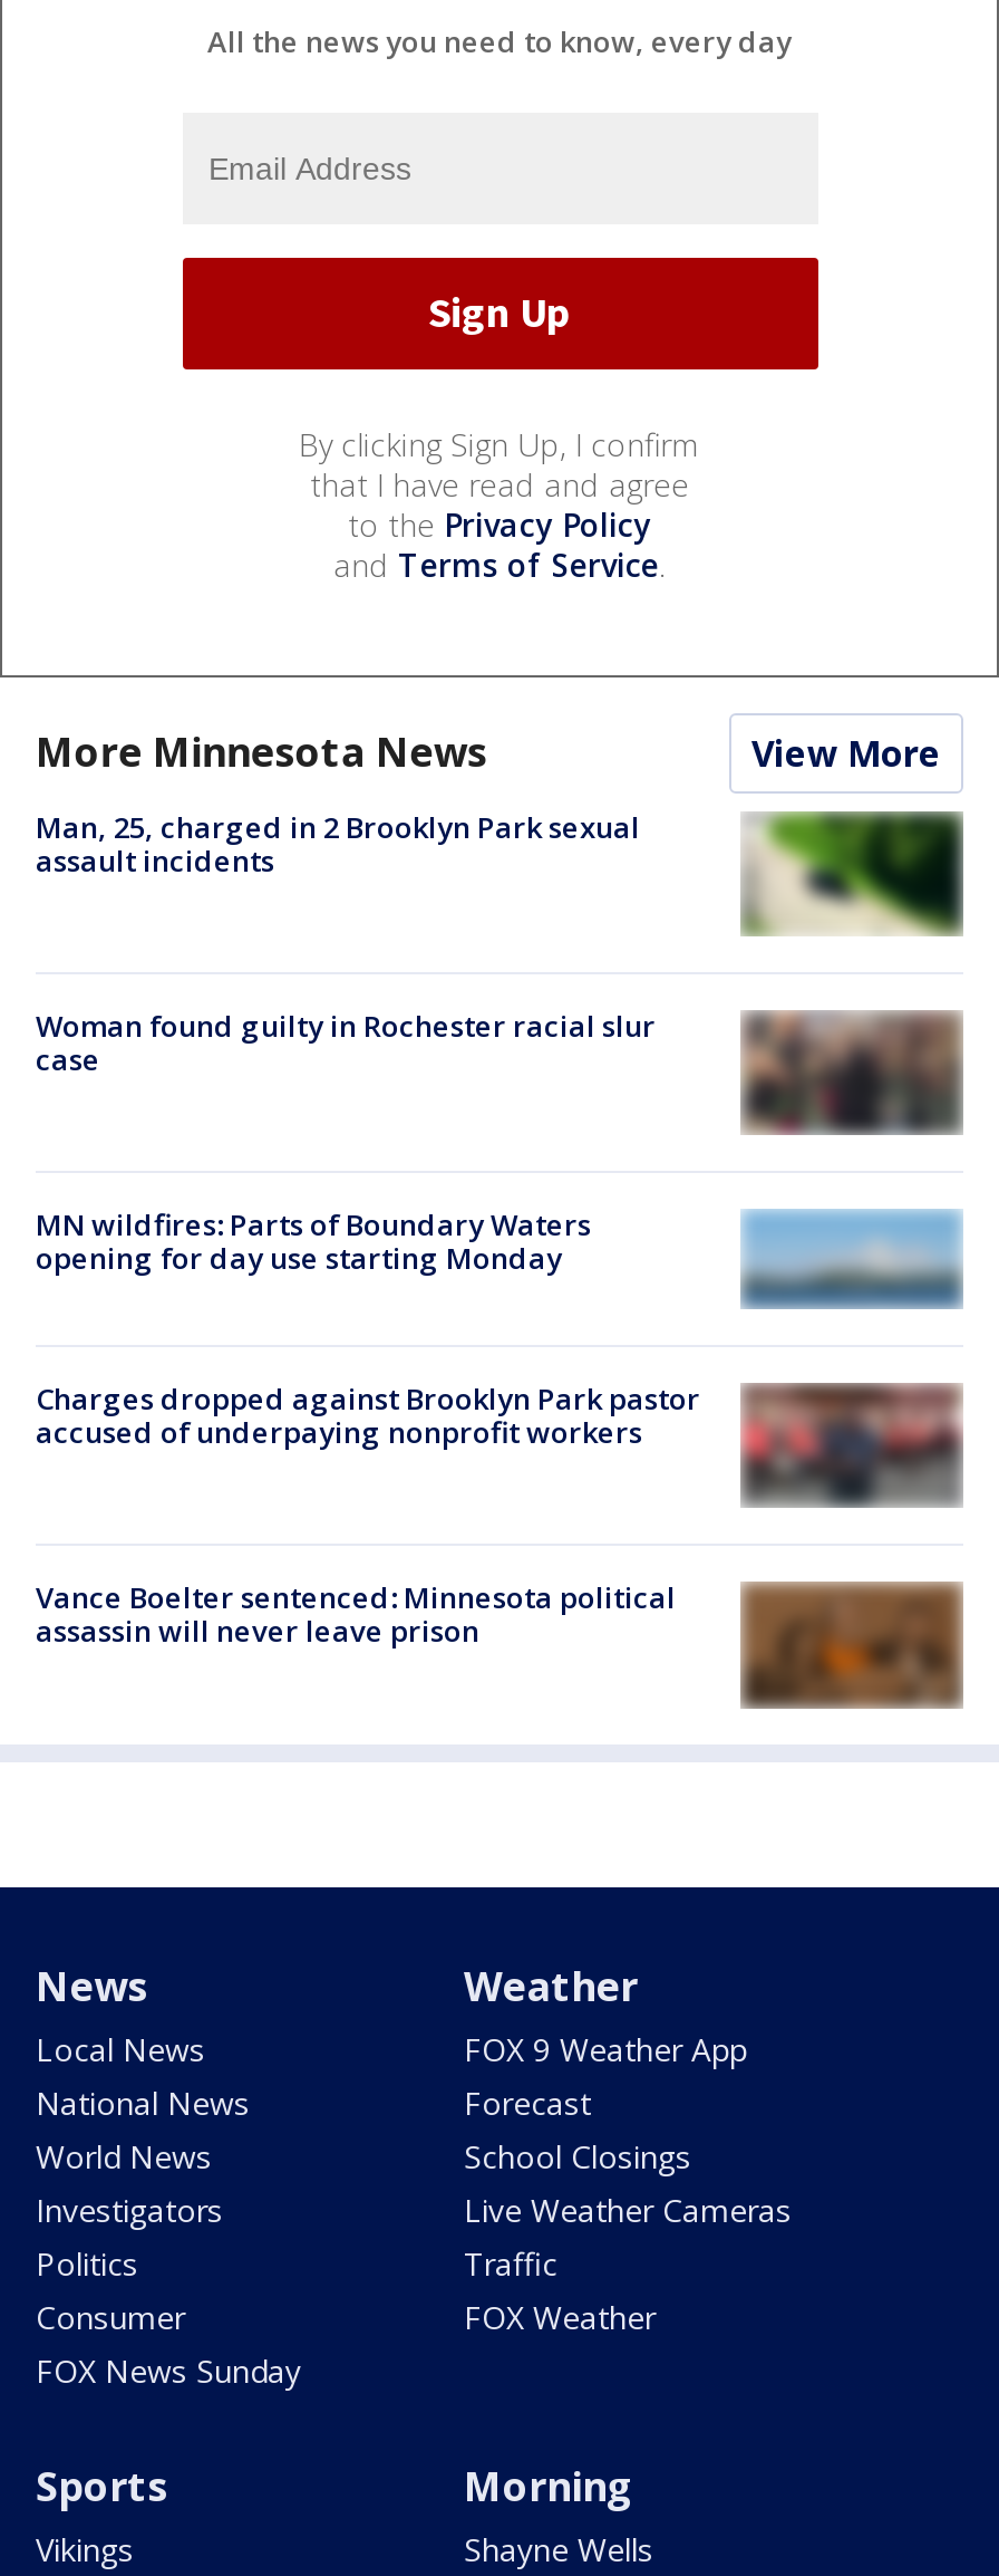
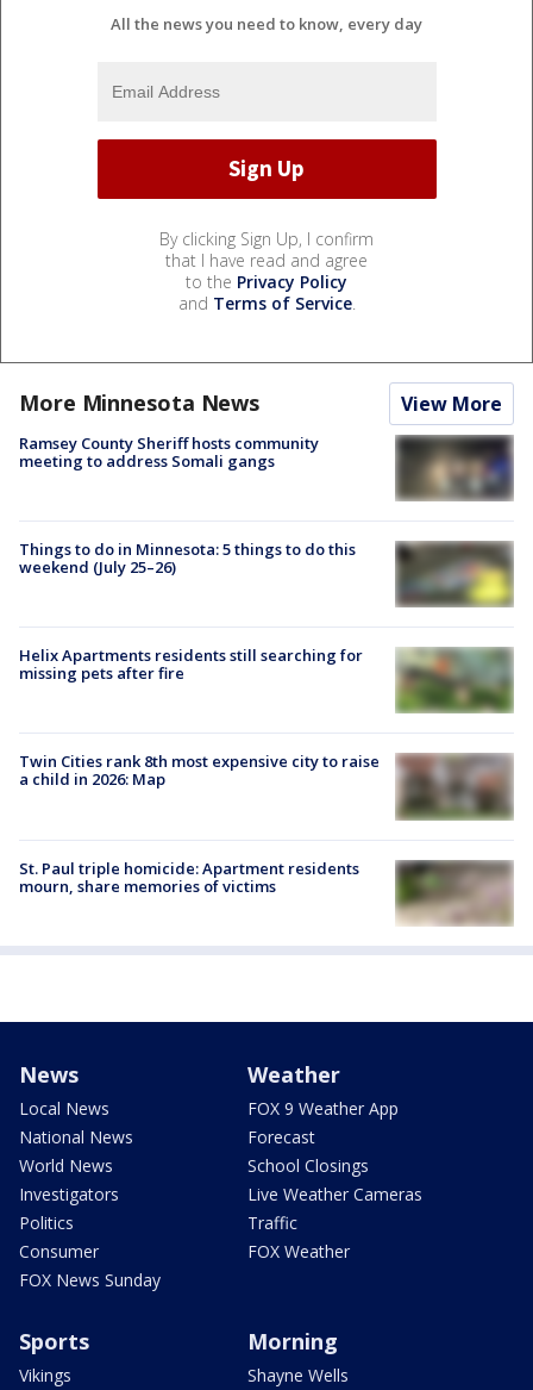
[36,806,640,880] Man, 25, charged in 2 Brooklyn Park sexual | assault incidents -> [19,432,319,471] Ramsey County Sheriff hosts community | meeting to address Somali gangs
[743,811,959,936] [image] -> [395,435,514,501] [image]
[36,1005,961,1135] [image] | Woman found guilty in Rochester racial slur | case -> [19,538,513,607] [image] | Things to do in Minnesota: 5 things to do this | weekend (July 25–26)
[36,1205,591,1278] MN wildfires: Parts of Boundary Waters | opening for day use starting Monday -> [19,644,363,684] Helix Apartments residents still searching for | missing pets after fire
[743,1209,963,1309] [image] -> [396,647,514,713] [image]
[36,1378,959,1503] [image] | Charges dropped against Brooklyn Park pastor | accused of underpaying nonprofit workers -> [19,751,509,821] [image] | Twin Cities rank 8th most expensive city to raise | a child in 2026: Map
[36,1578,961,1711] [image] | Vance Boelter sentenced: Minnesota political | assassin will never leave prison -> [19,857,512,927] [image] | St. Paul triple homicide: Apartment residents | mourn, share memories of victims

